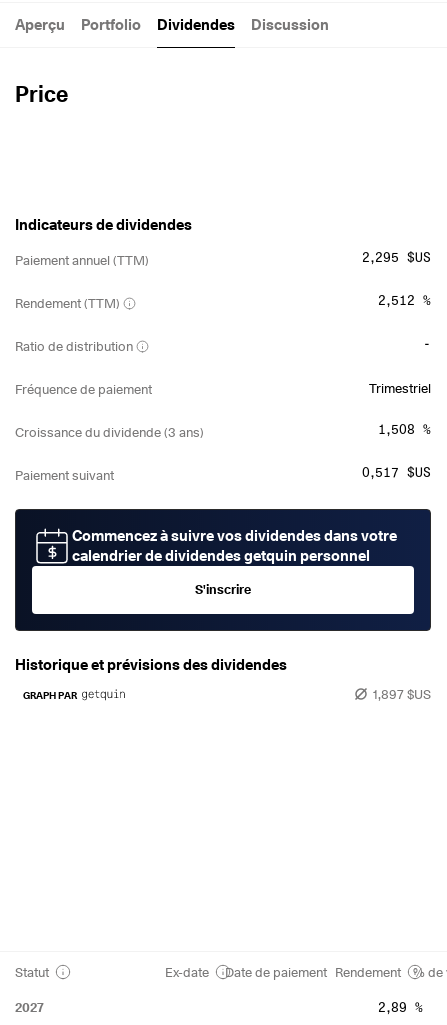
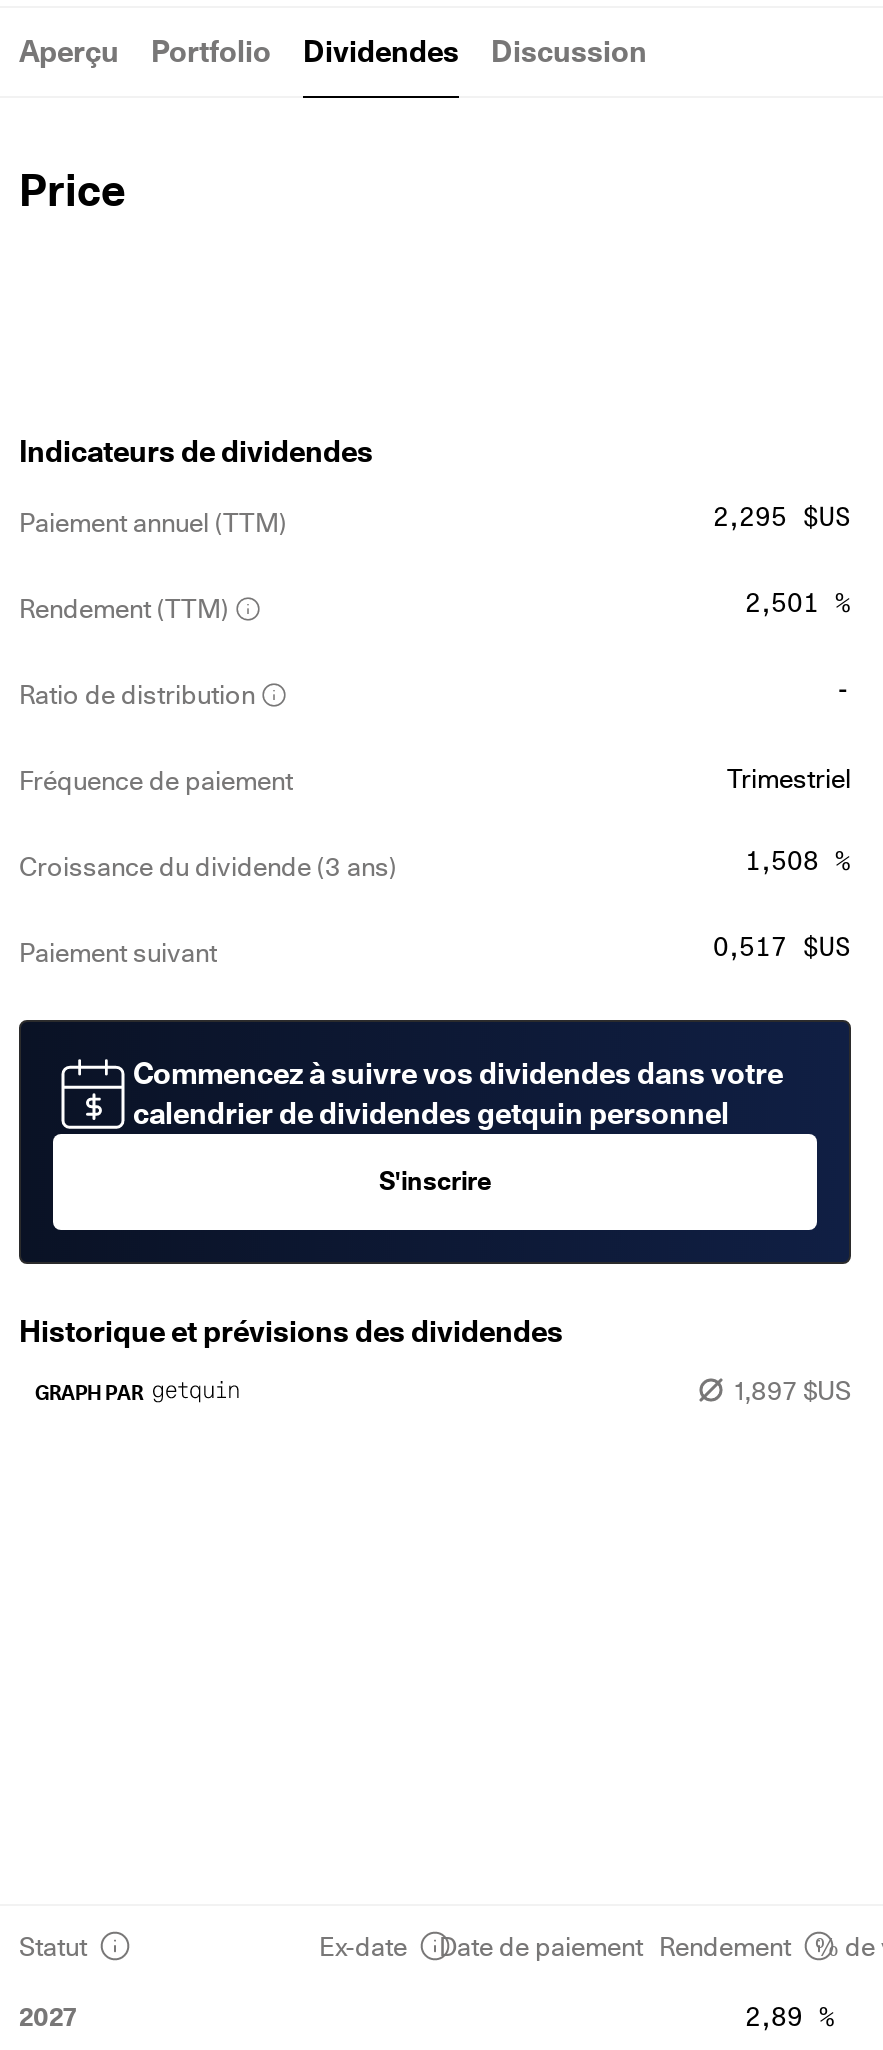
[378,292,431,308] 2,512 % -> [745,585,851,617] 2,501 %

